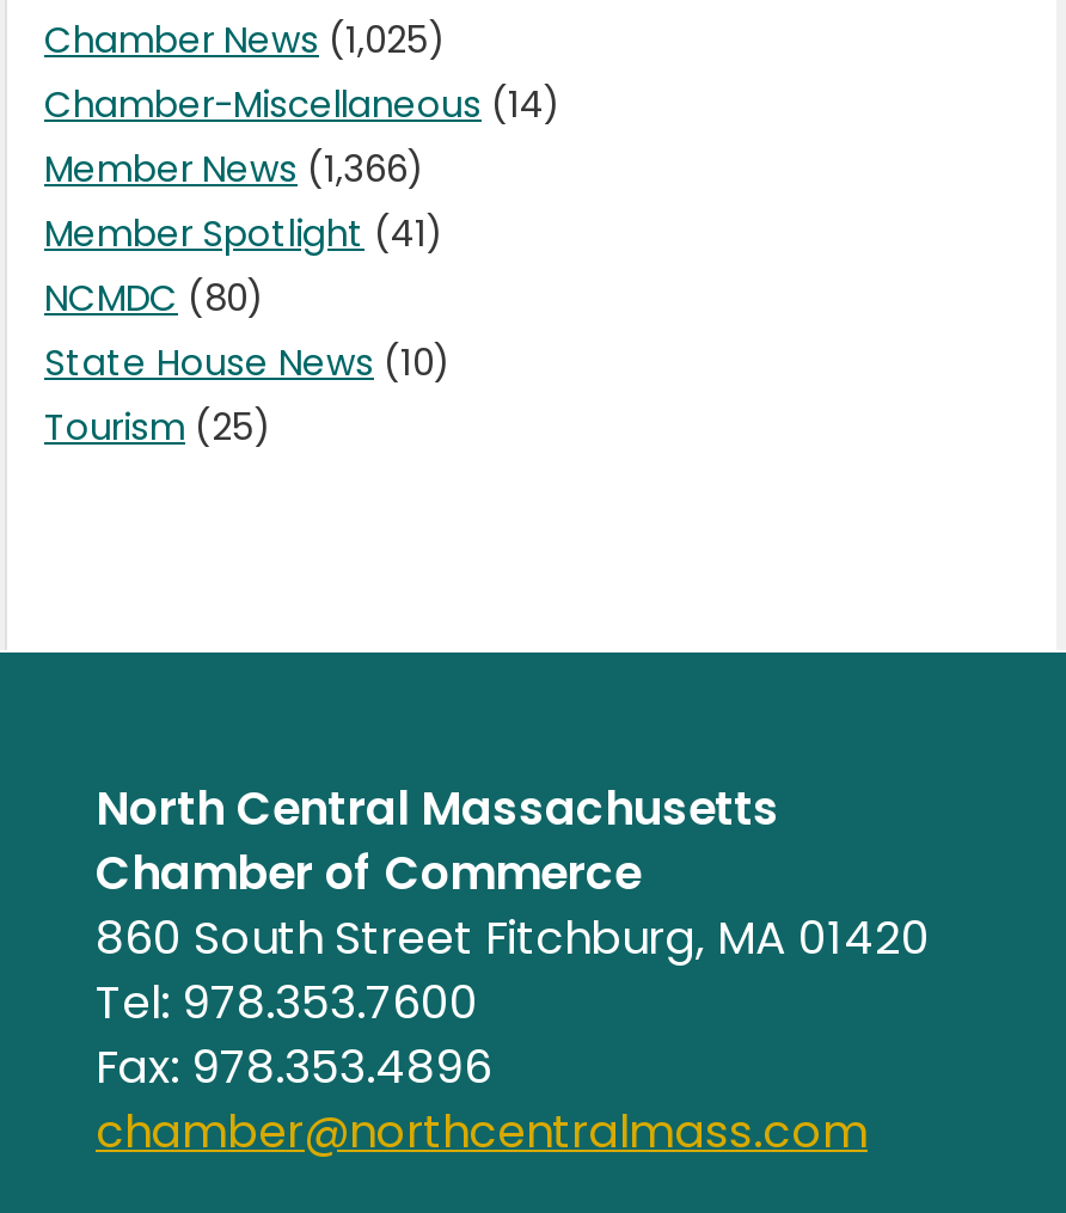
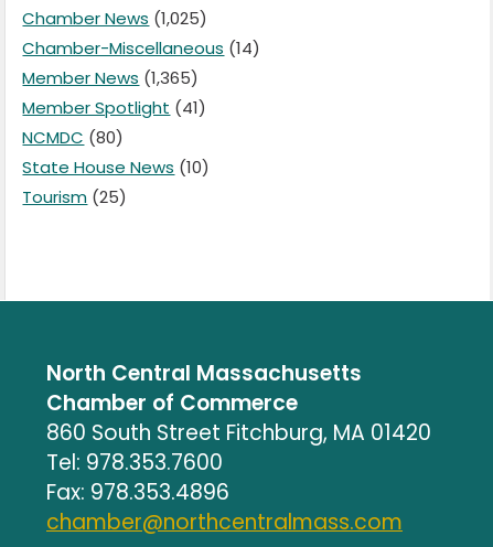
[44,143,424,194] Member News (1,366) -> [23,66,199,89] Member News (1,365)

